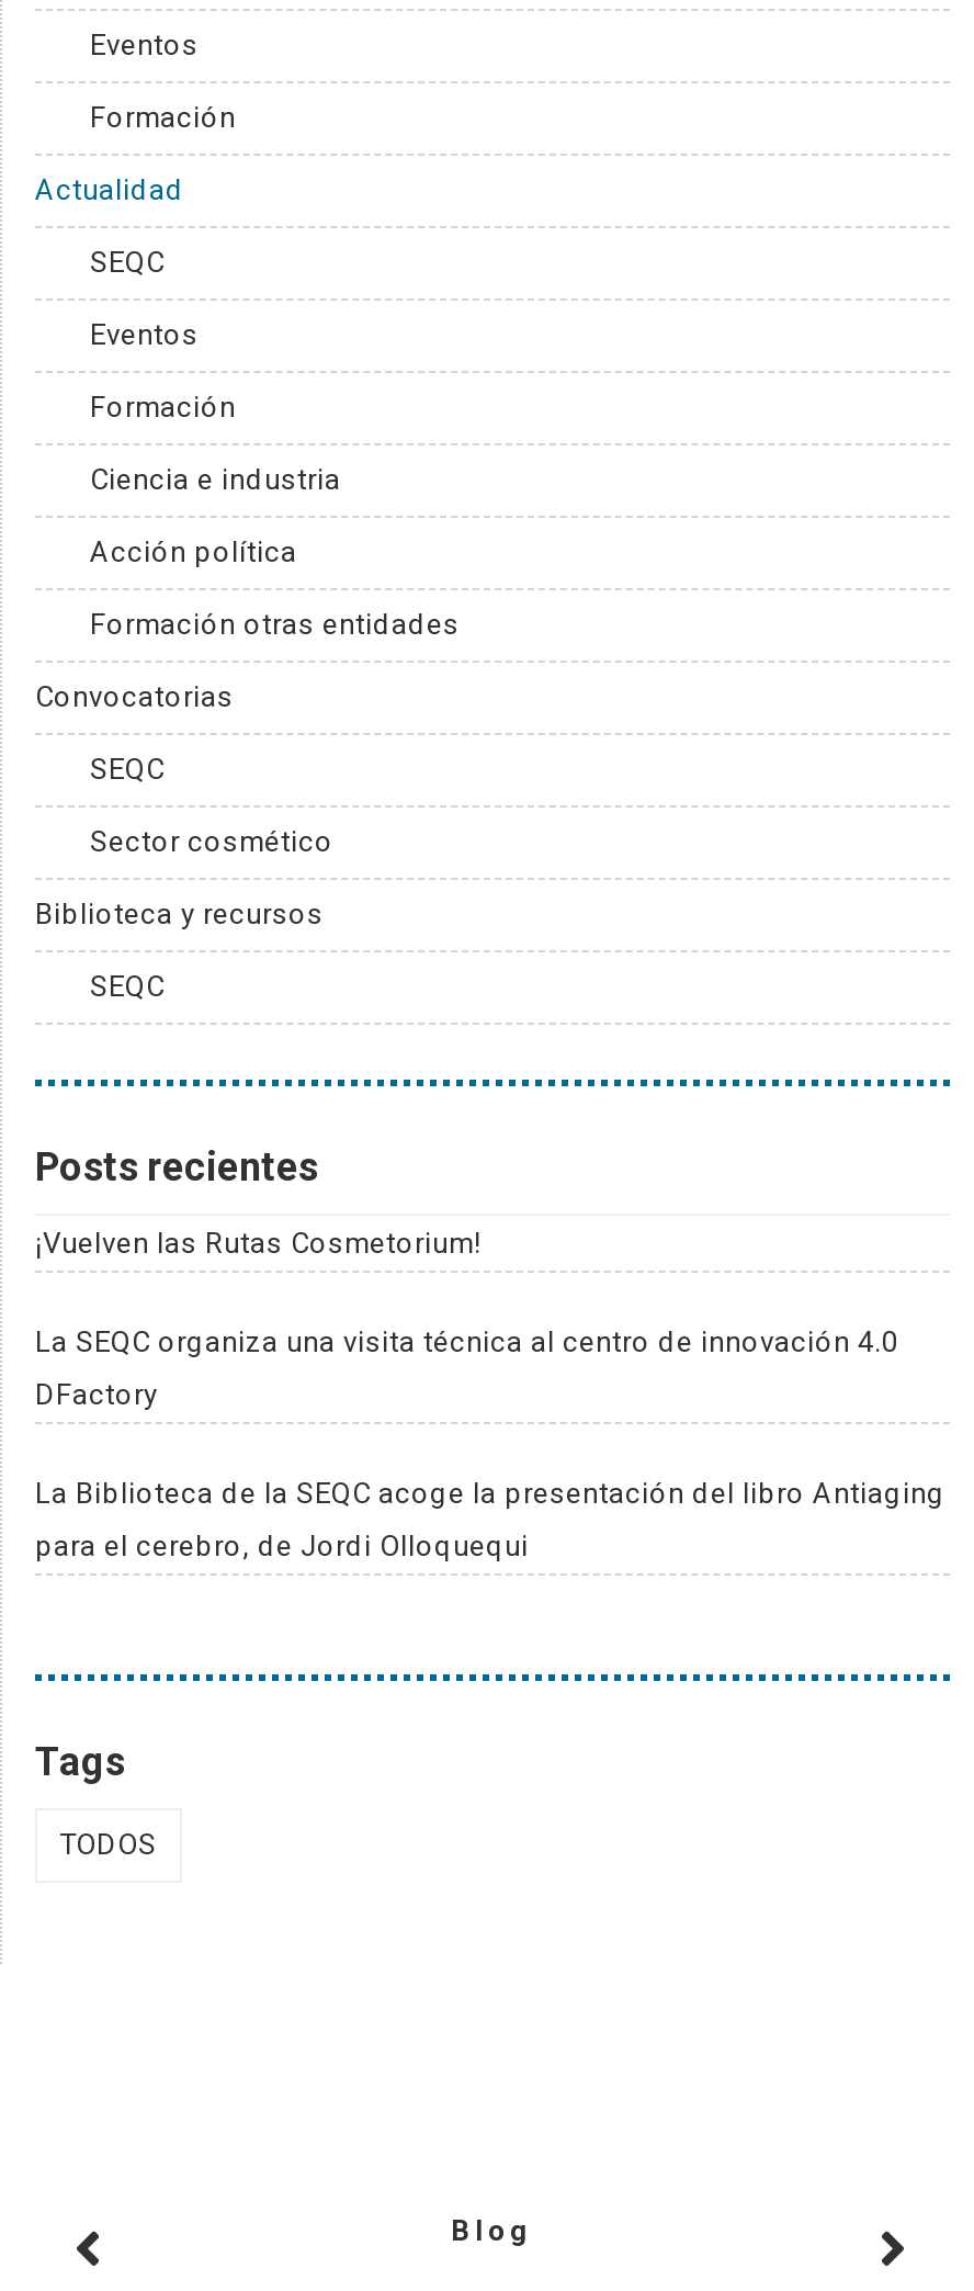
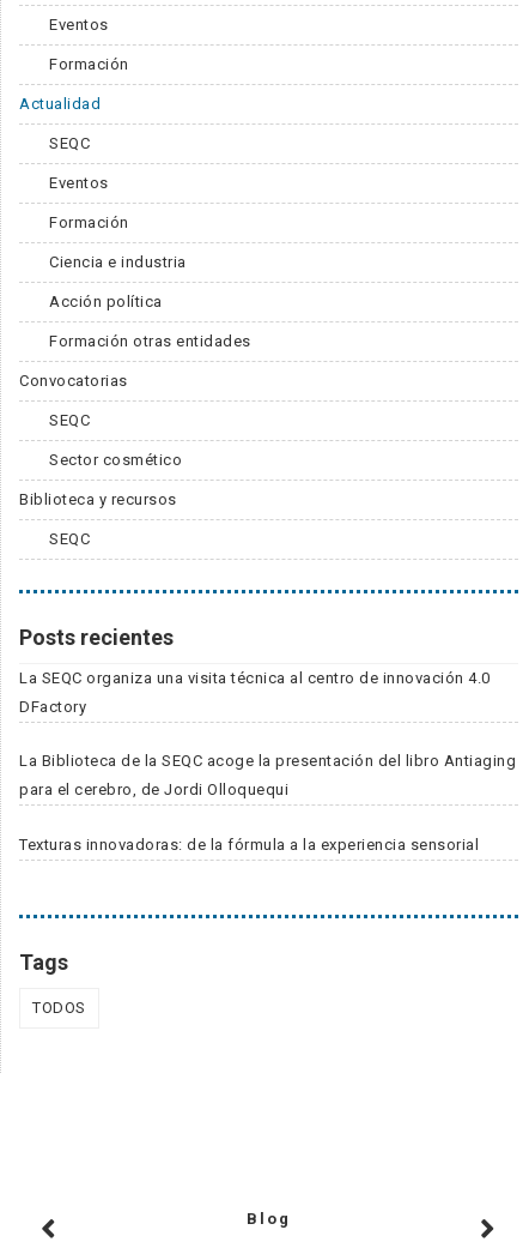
[35,1226,482,1259] ¡Vuelven las Rutas Cosmetorium! -> none
moved [35,1324,945,1561] -> [19,668,516,798]: La SEQC organiza una visita técnica al centro de innovación 4.0 | DFactory | La Biblioteca de la SEQC acoge la presentación del libro Antiaging | para el cerebro, de Jordi Olloquequi
none -> [19,835,479,853] Texturas innovadoras: de la fórmula a la experiencia sensorial

